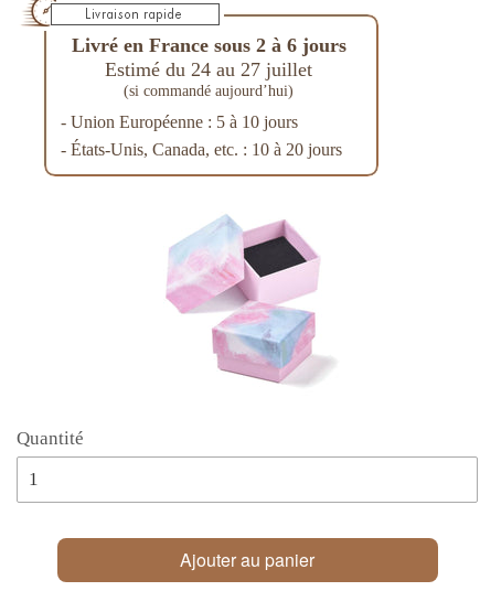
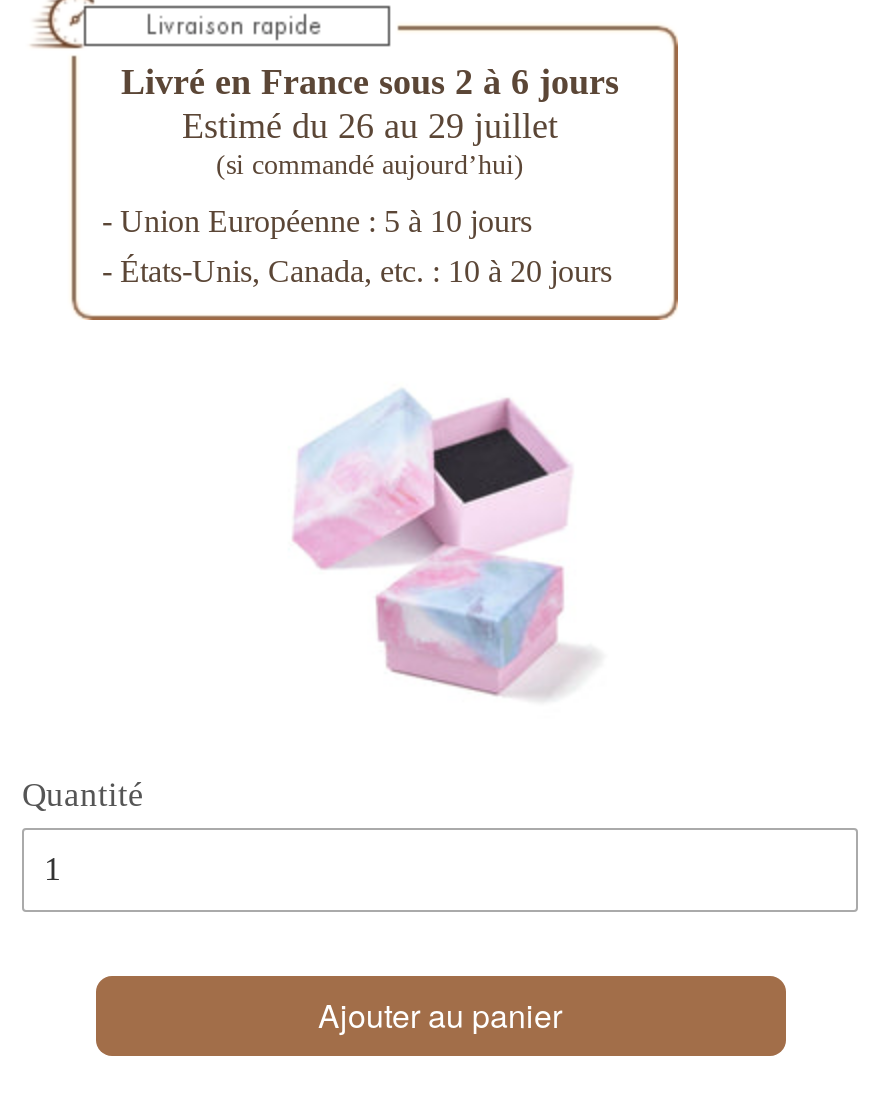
[105,58,312,80] Estimé du 24 au 27 juillet -> [182,106,558,146] Estimé du 26 au 29 juillet

